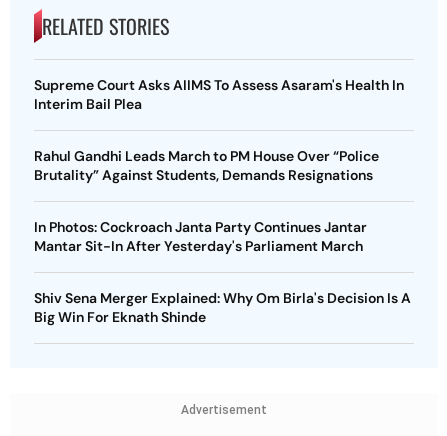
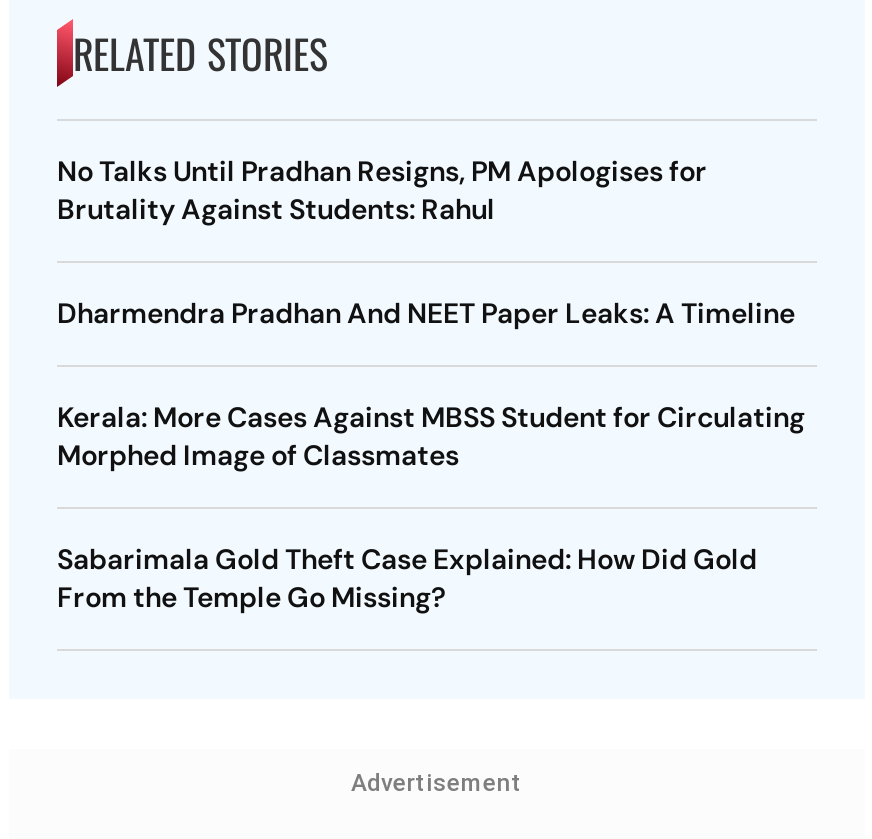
[34,76,404,113] Supreme Court Asks AIIMS To Assess Asaram's Health In | Interim Bail Plea -> [57,152,707,226] No Talks Until Pradhan Resigns, PM Apologises for | Brutality Against Students: Rahul
[34,147,379,184] Rahul Gandhi Leads March to PM House Over “Police | Brutality” Against Students, Demands Resignations -> [57,294,795,330] Dharmendra Pradhan And NEET Paper Leaks: A Timeline
[34,218,367,255] In Photos: Cockroach Janta Party Continues Jantar | Mantar Sit-In After Yesterday's Parliament March -> [57,398,805,472] Kerala: More Cases Against MBSS Student for Circulating | Morphed Image of Classmates
[34,289,411,326] Shiv Sena Merger Explained: Why Om Birla's Decision Is A | Big Win For Eknath Shinde -> [57,540,757,614] Sabarimala Gold Theft Case Explained: How Did Gold | From the Temple Go Missing?

